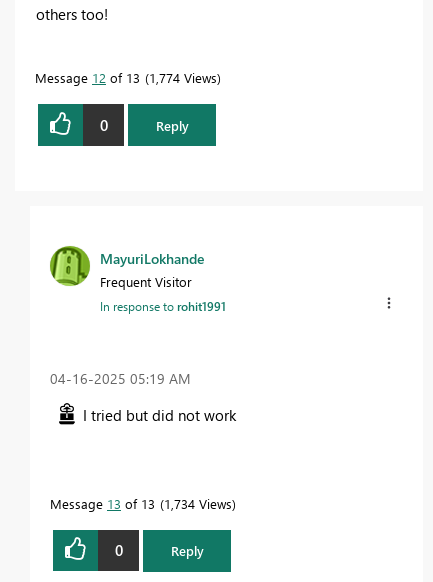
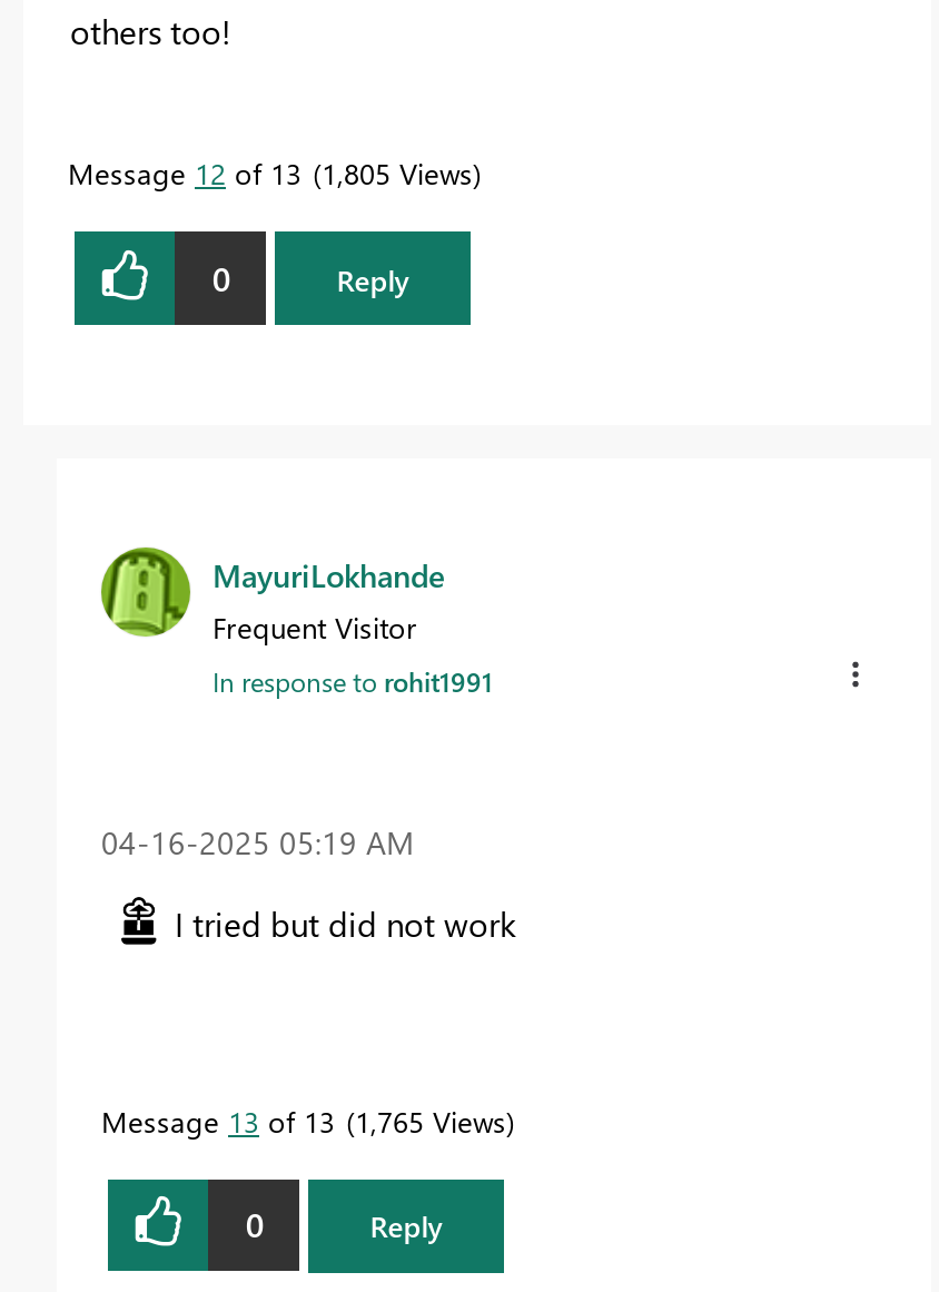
[35,69,217,86] Message 12 of 13 1,774 Views -> [68,154,473,192] Message 12 of 13 1,805 Views
[50,495,232,512] Message 13 of 13 1,734 Views -> [101,1101,506,1139] Message 13 of 13 1,765 Views

